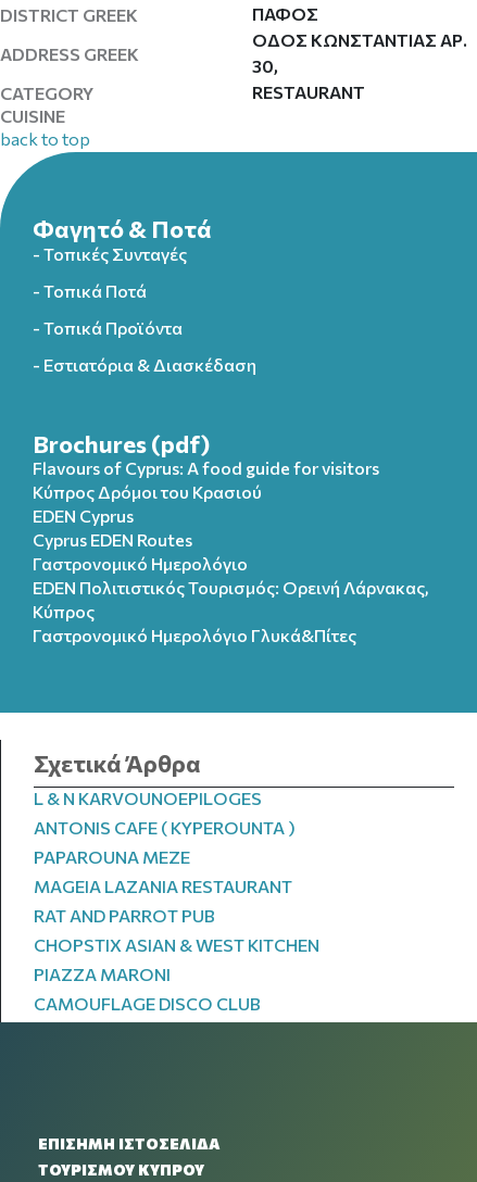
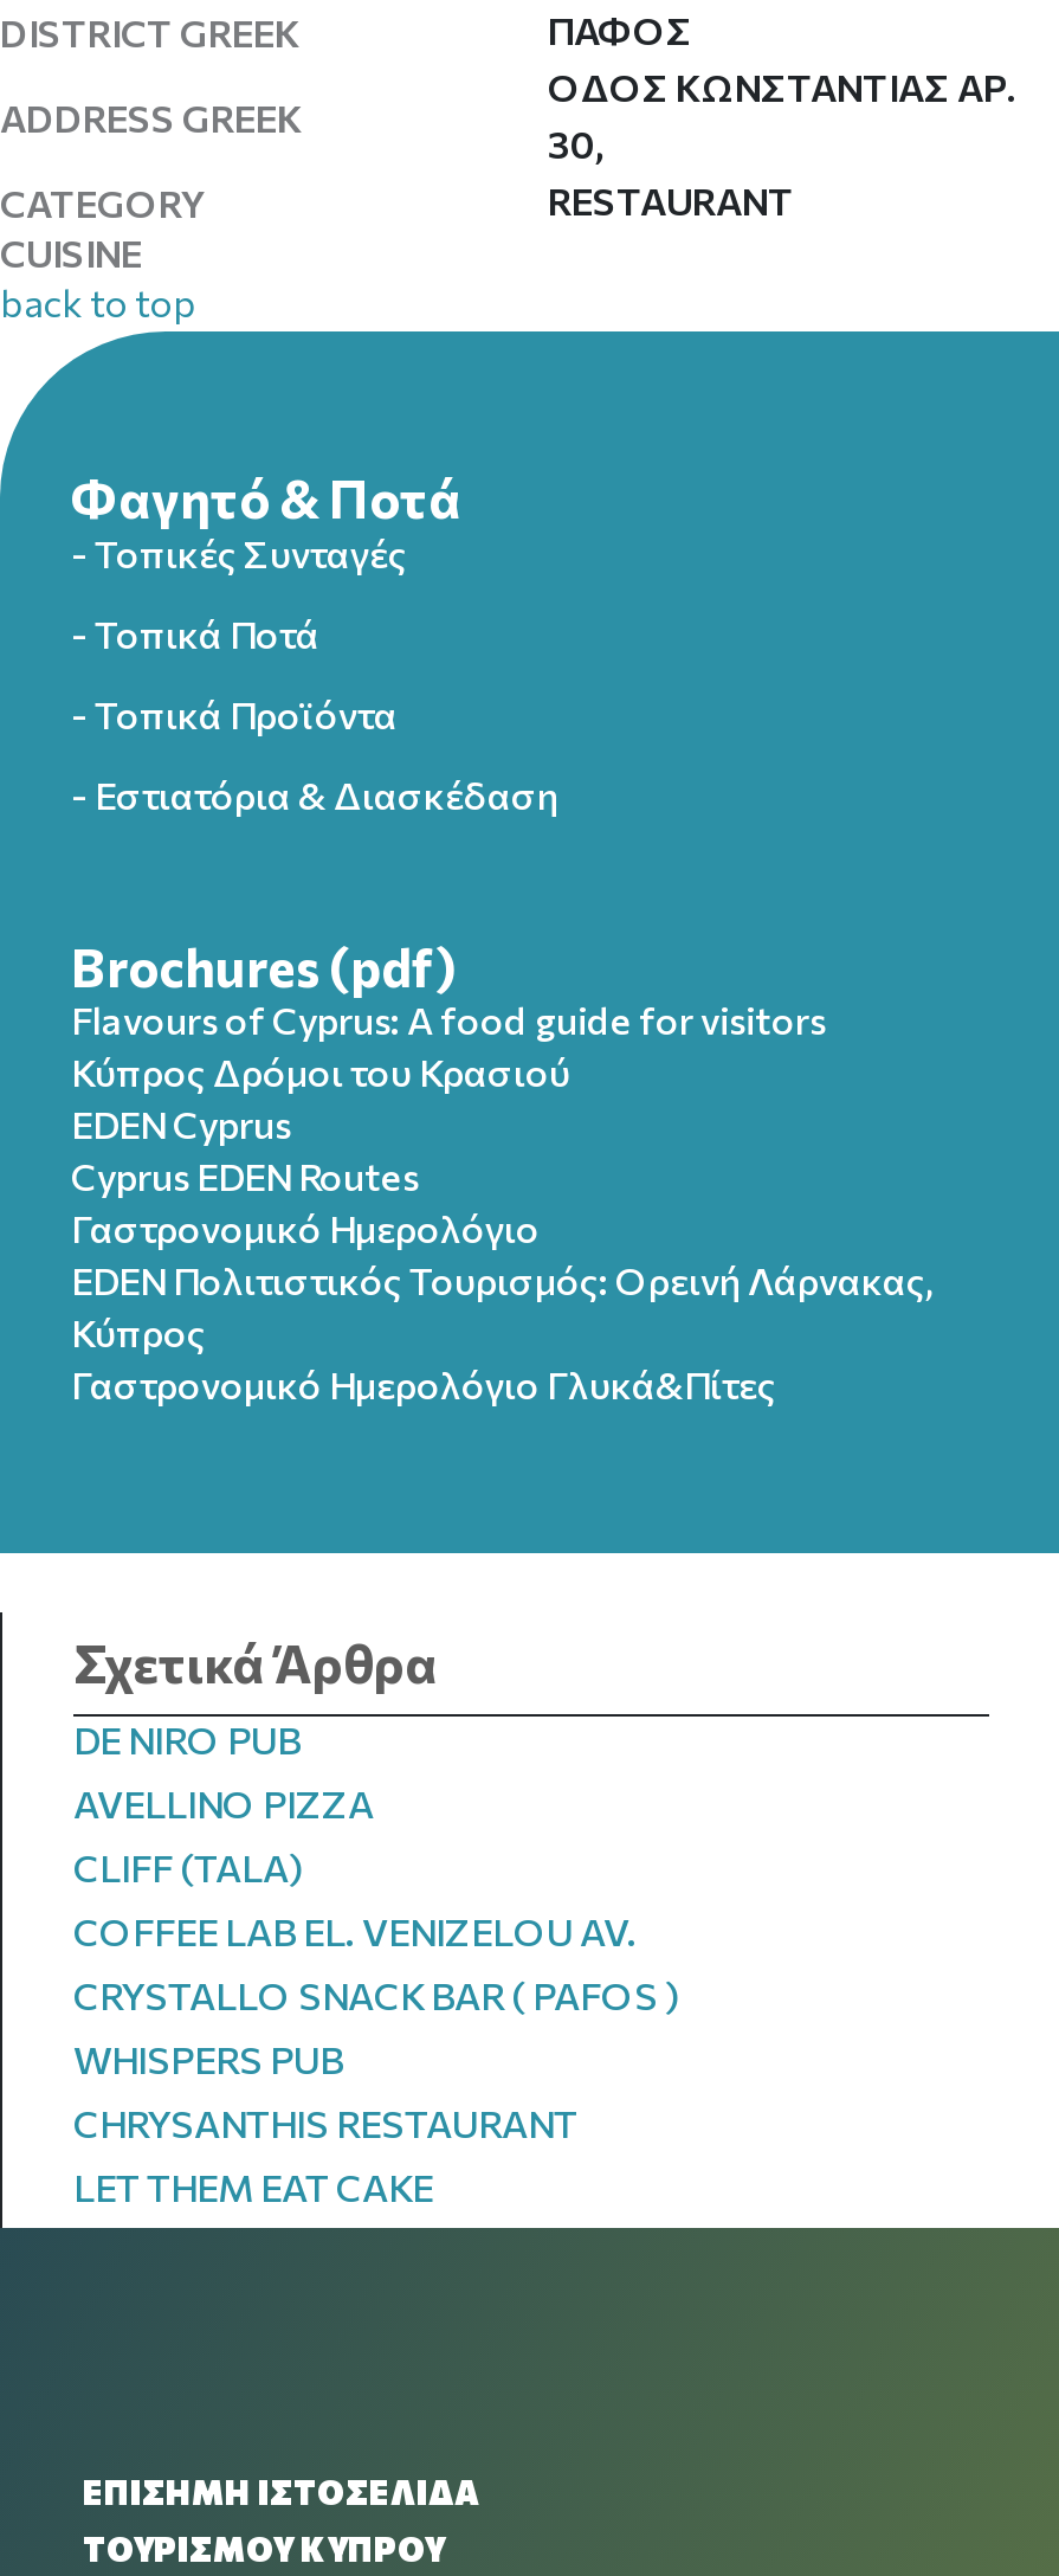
[34,788,319,1014] L & N KARVOUNOEPILOGES | ANTONIS CAFE ( KYPEROUNTA ) | PAPAROUNA MEZE | MAGEIA LAZANIA RESTAURANT | RAT AND PARROT PUB | CHOPSTIX ASIAN & WEST KITCHEN | PIAZZA MARONI | CAMOUFLAGE DISCO CLUB -> [73,1717,682,2209] DE NIRO PUB | AVELLINO PIZZA | CLIFF (TALA) | COFFEE LAB EL. VENIZELOU AV. | CRYSTALLO SNACK BAR ( PAFOS ) | WHISPERS PUB | CHRYSANTHIS RESTAURANT | LET THEM EAT CAKE

